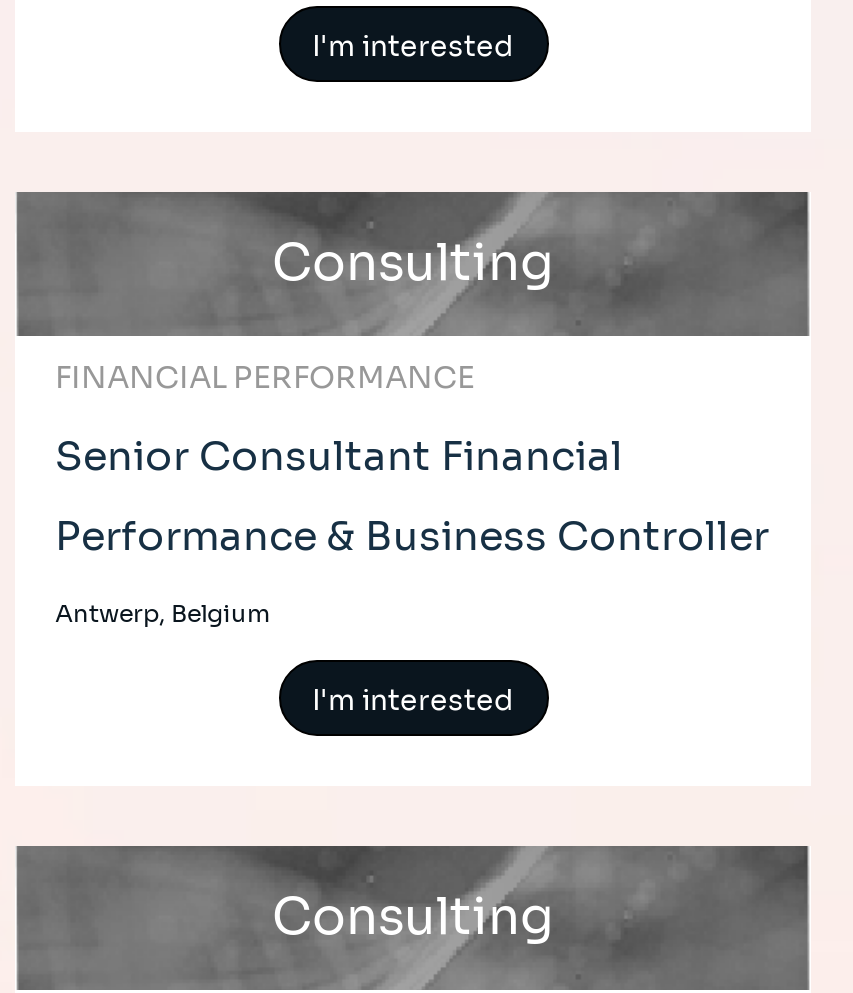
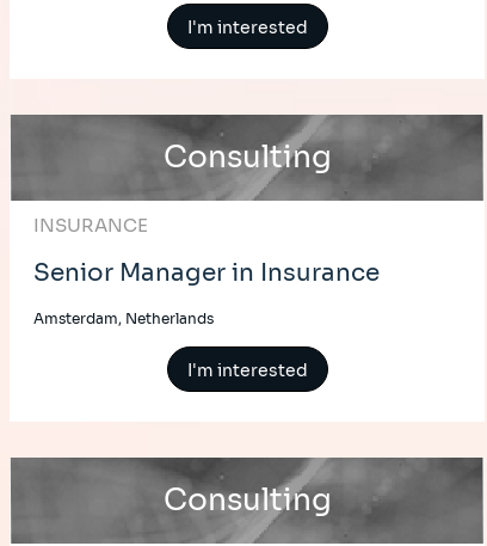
[55,358,769,628] FINANCIAL PERFORMANCE | Senior Consultant Financial | Performance & Business Controller | Antwerp, Belgium -> [33,214,380,327] INSURANCE | Senior Manager in Insurance | Amsterdam, Netherlands

